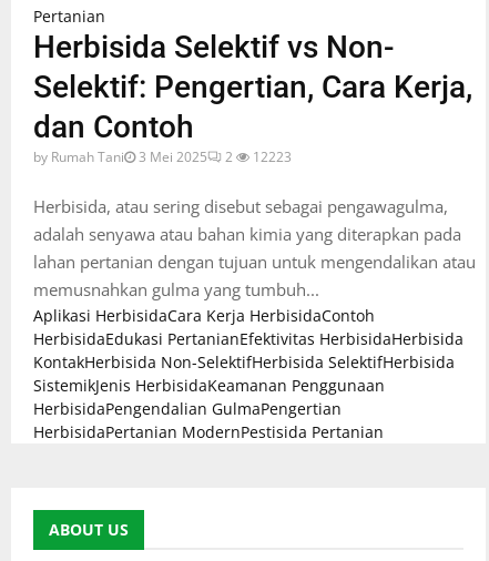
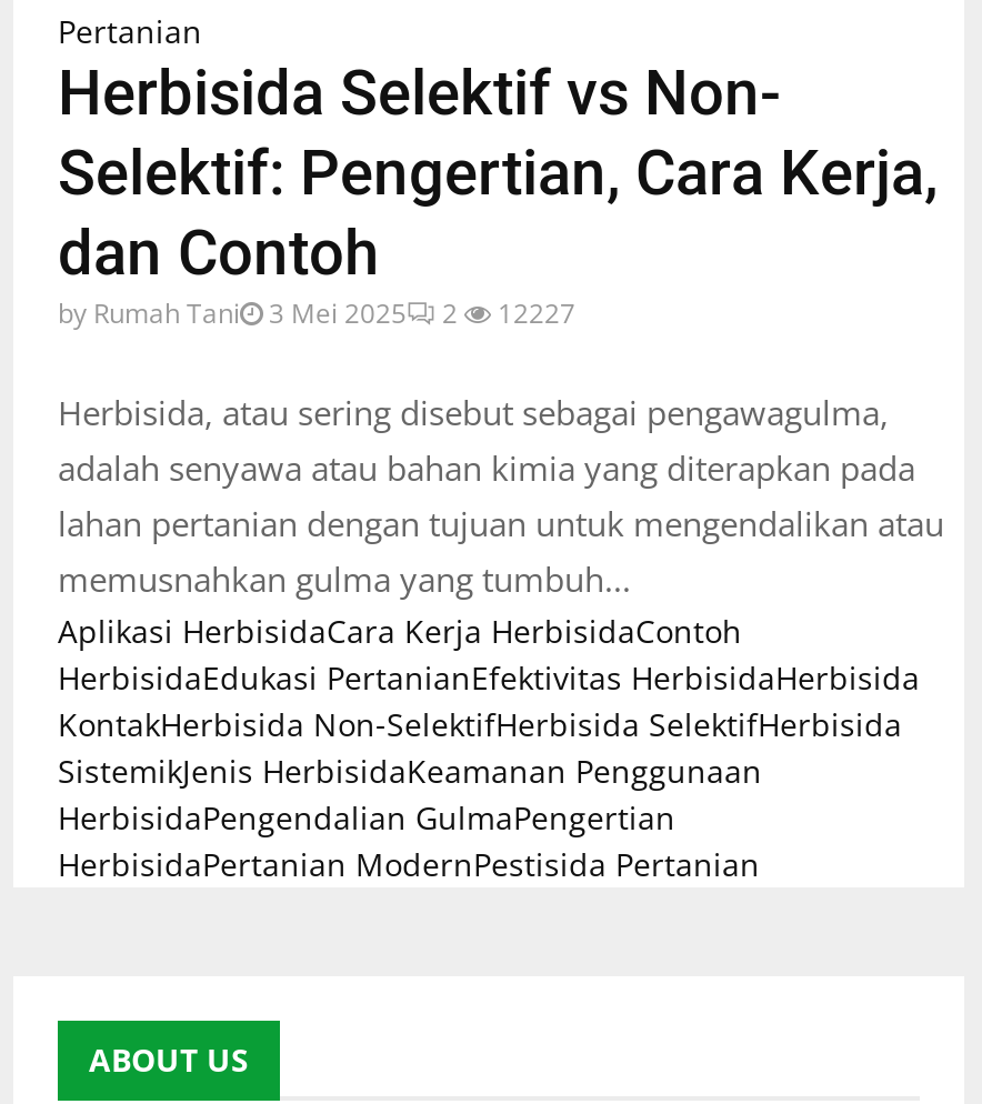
[33,147,292,166] by Rumah Tani 3 Mei 2025 2 12223 -> [58,294,575,332] by Rumah Tani 3 Mei 2025 2 12227

